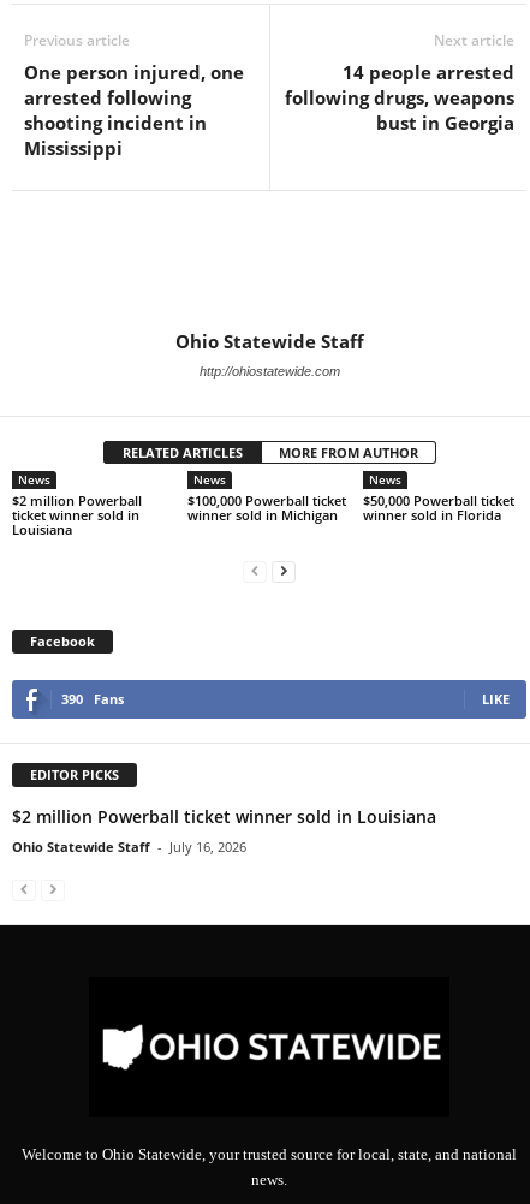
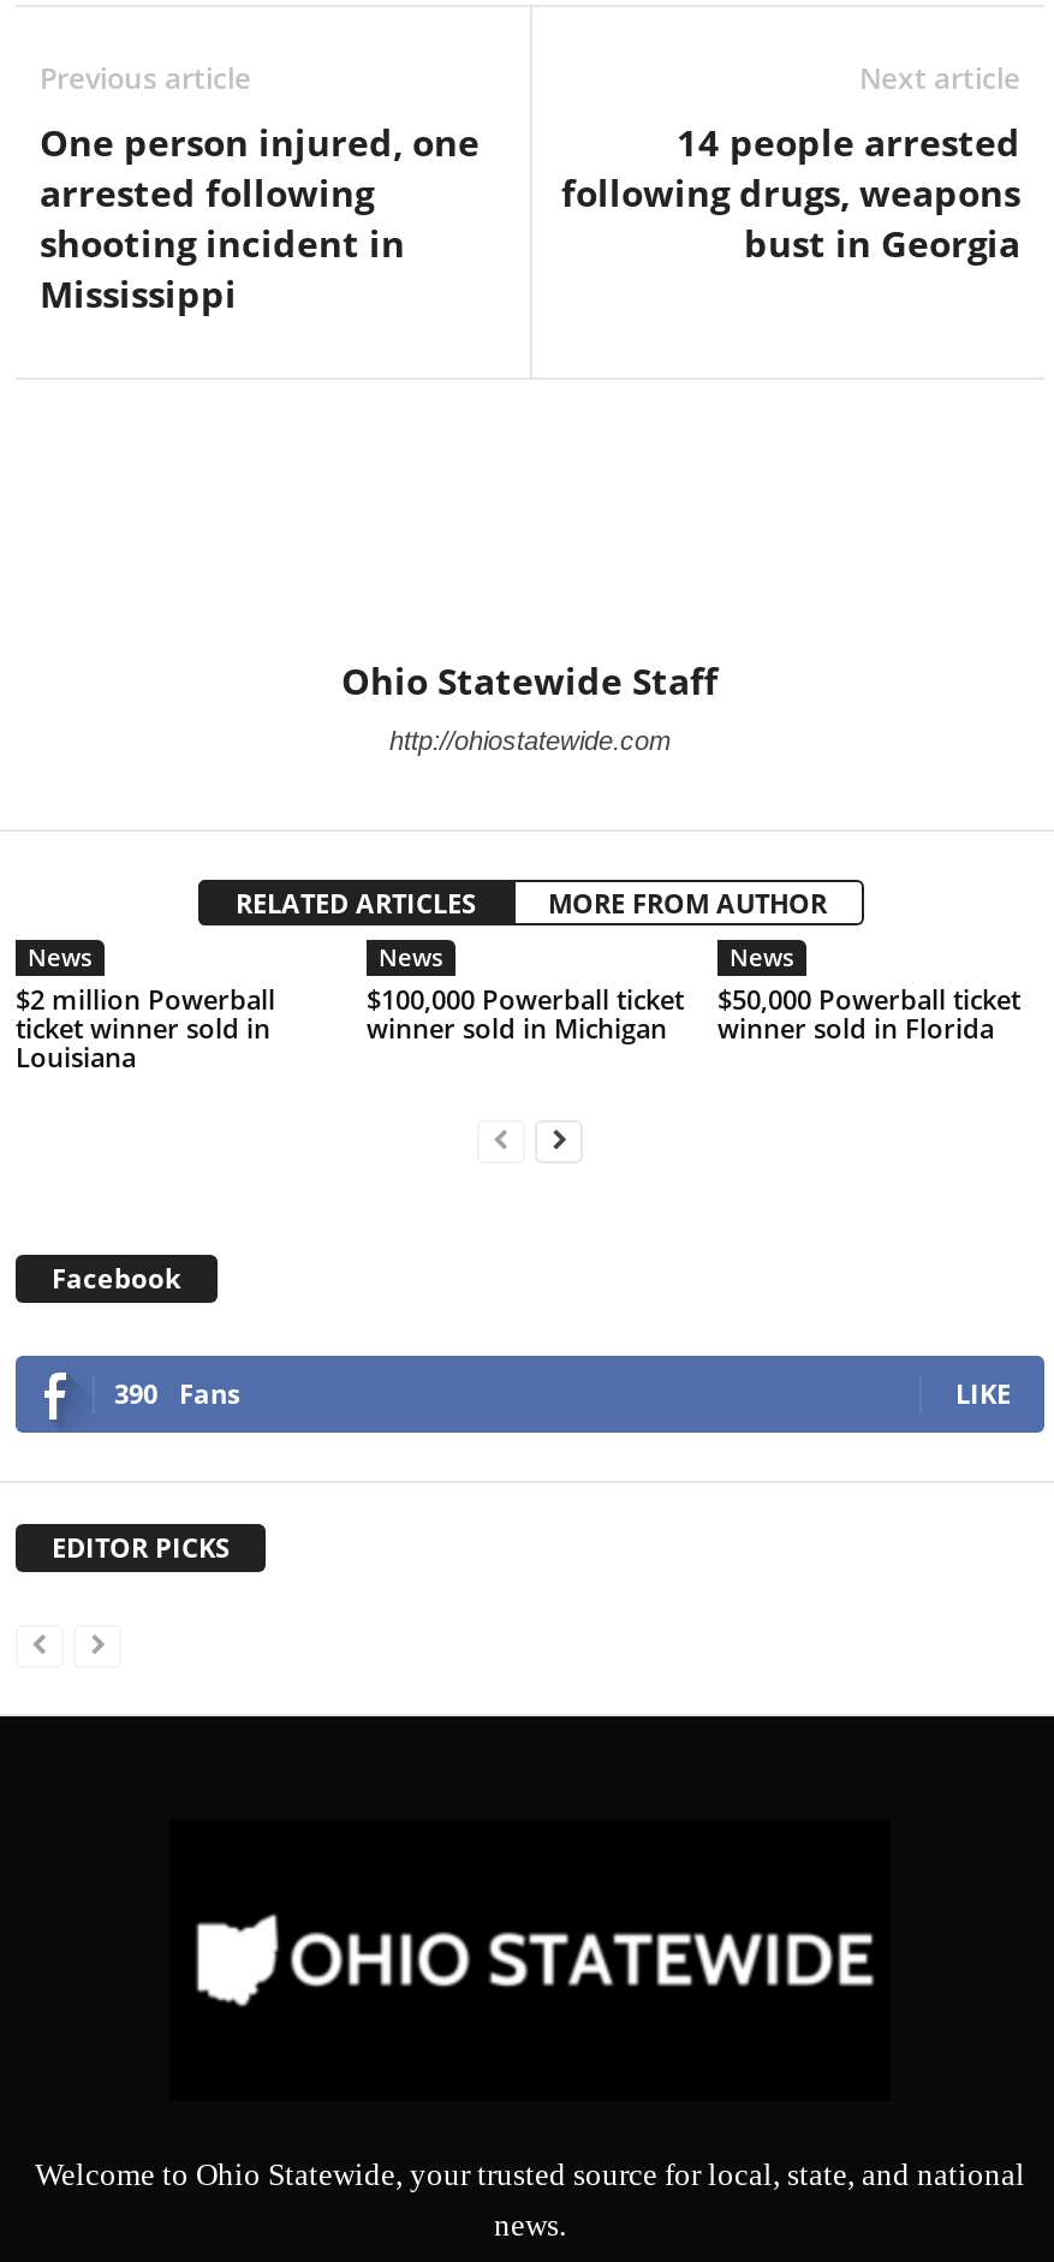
[12,806,436,856] $2 million Powerball ticket winner sold in Louisiana | Ohio Statewide Staff - July 16, 2026 -> none

